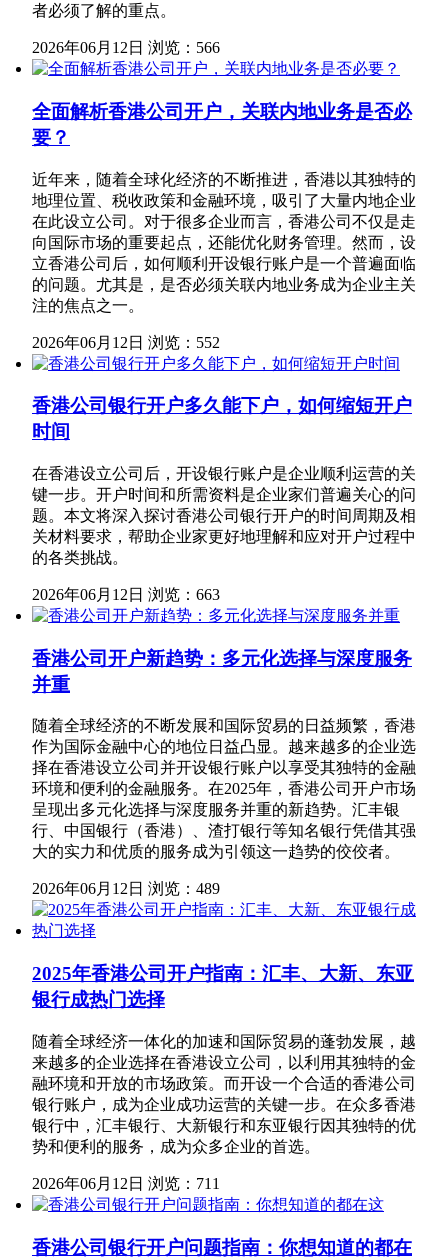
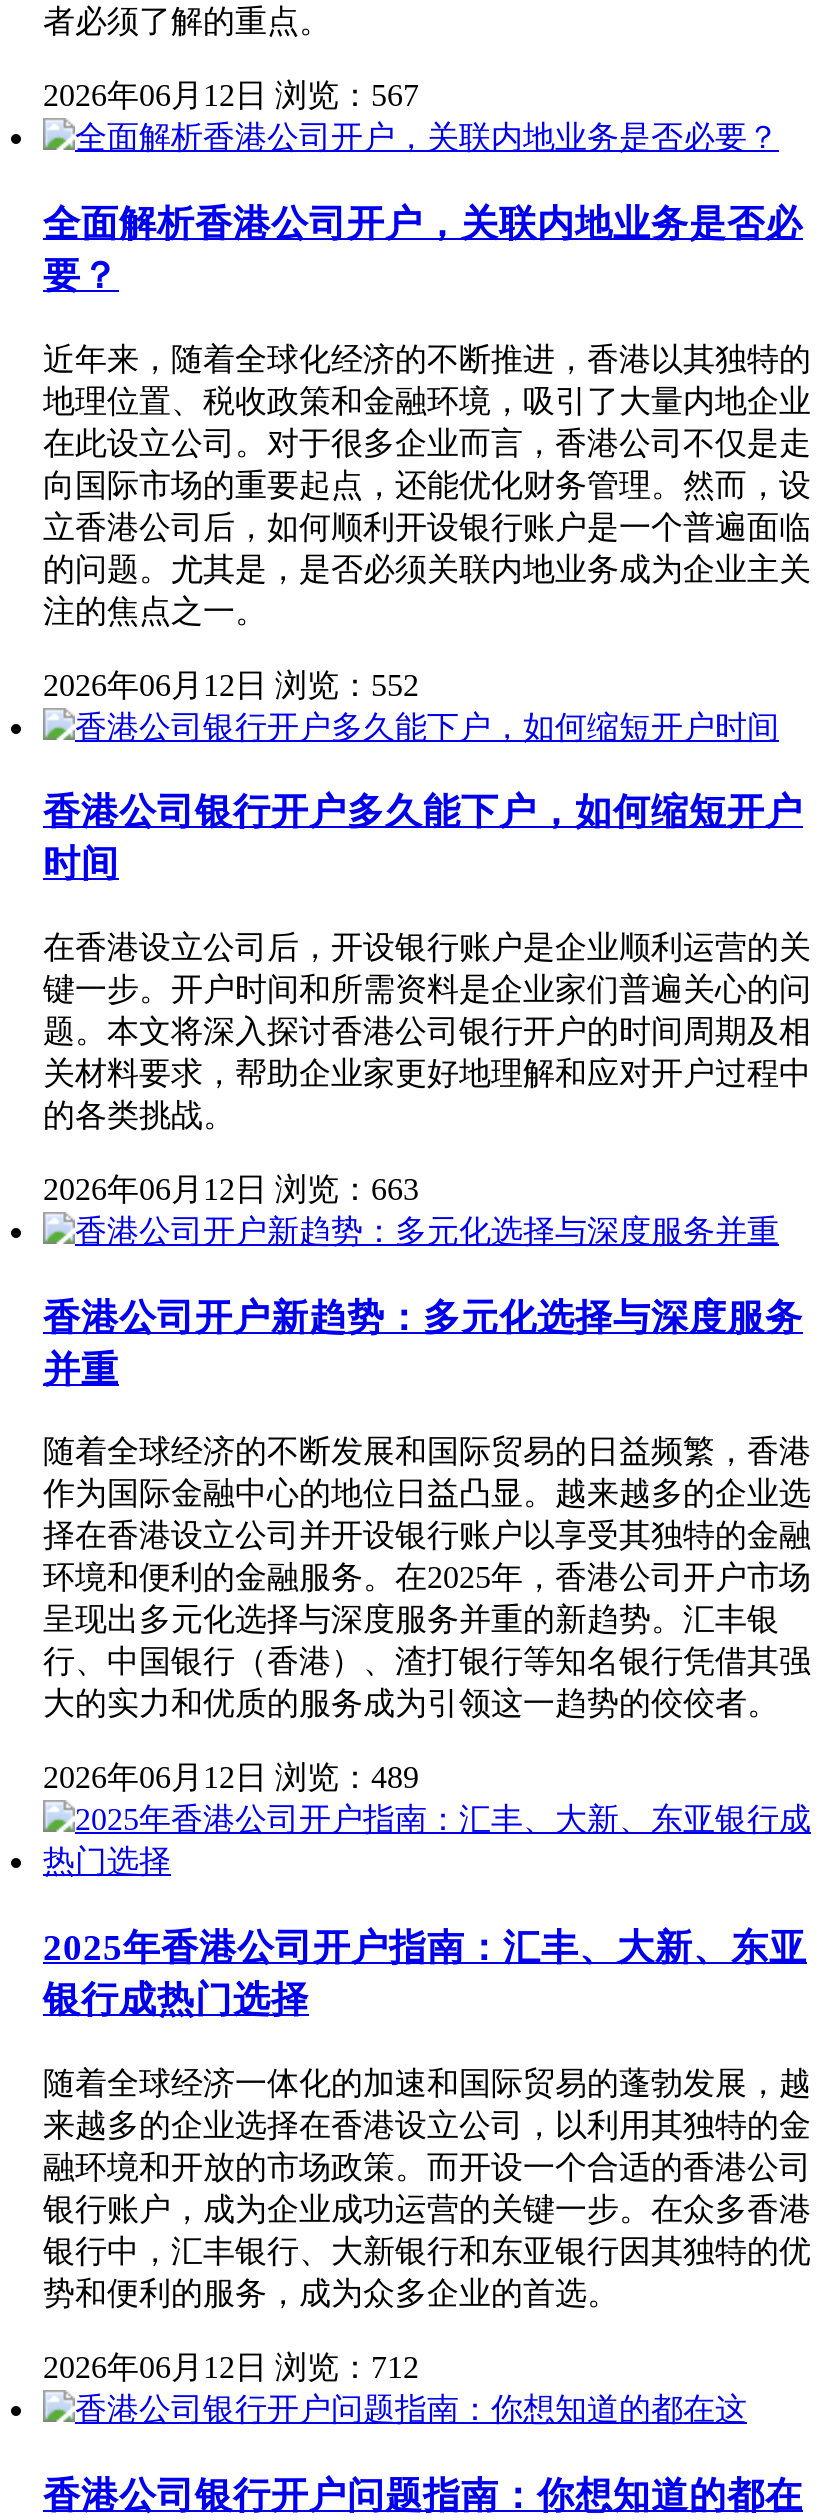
[32,39,220,56] 2026年06月12日 浏览：566 -> [43,78,419,112] 2026年06月12日 浏览：567
[32,1175,220,1192] 2026年06月12日 浏览：711 -> [43,2350,419,2384] 2026年06月12日 浏览：712

